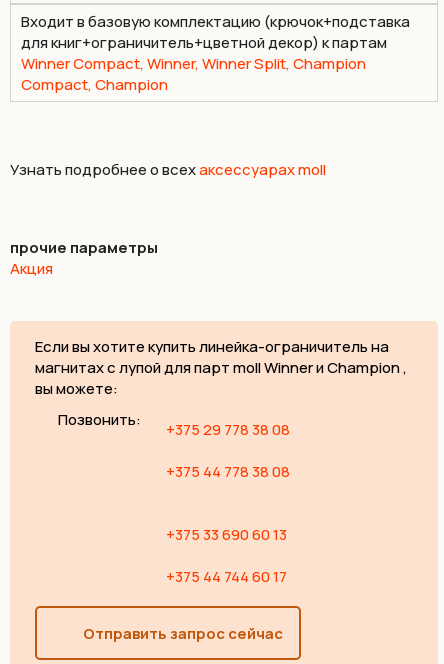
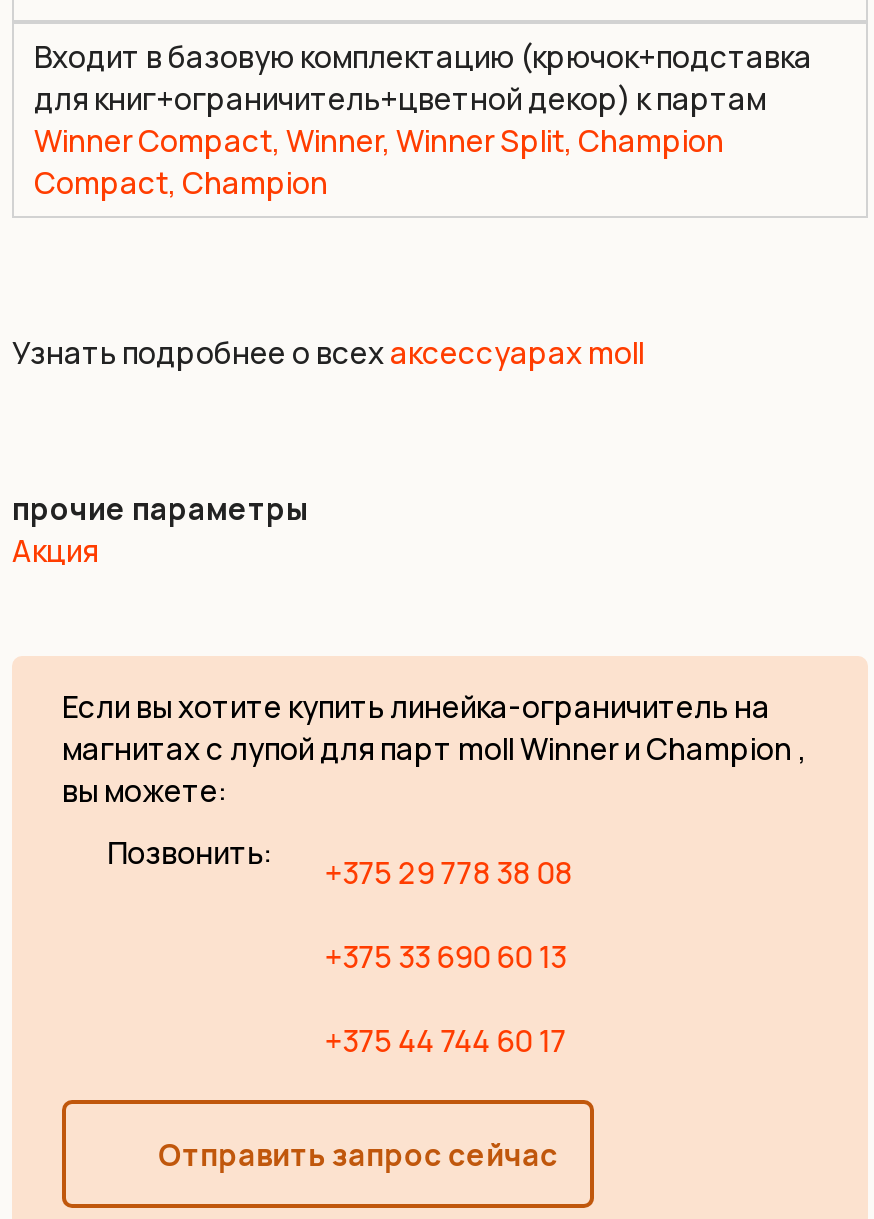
[163,461,290,482] +375 44 778 38 08 -> none

